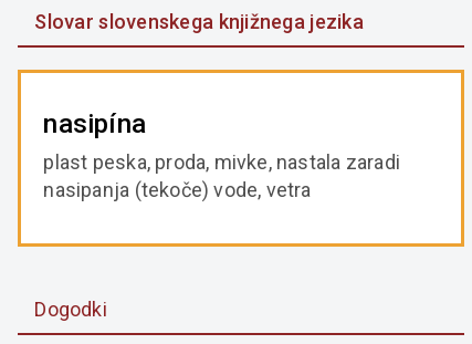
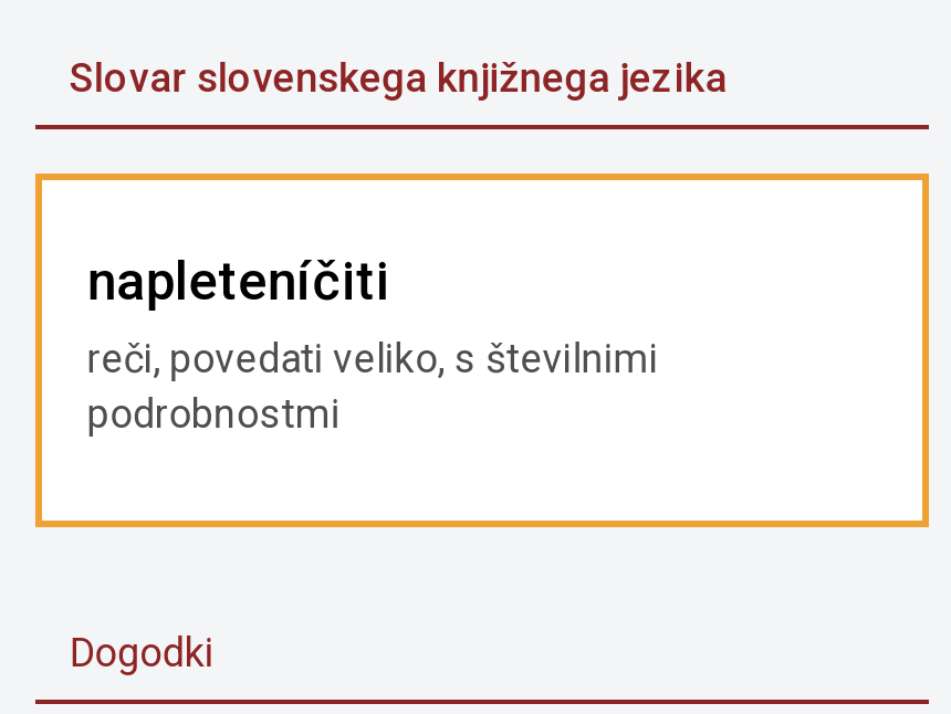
[44,108,400,201] nasipína | plast peska, proda, mivke, nastala zaradi | nasipanja (tekoče) vode, vetra -> [87,250,659,436] napleteníčiti | reči, povedati veliko, s številnimi | podrobnostmi

